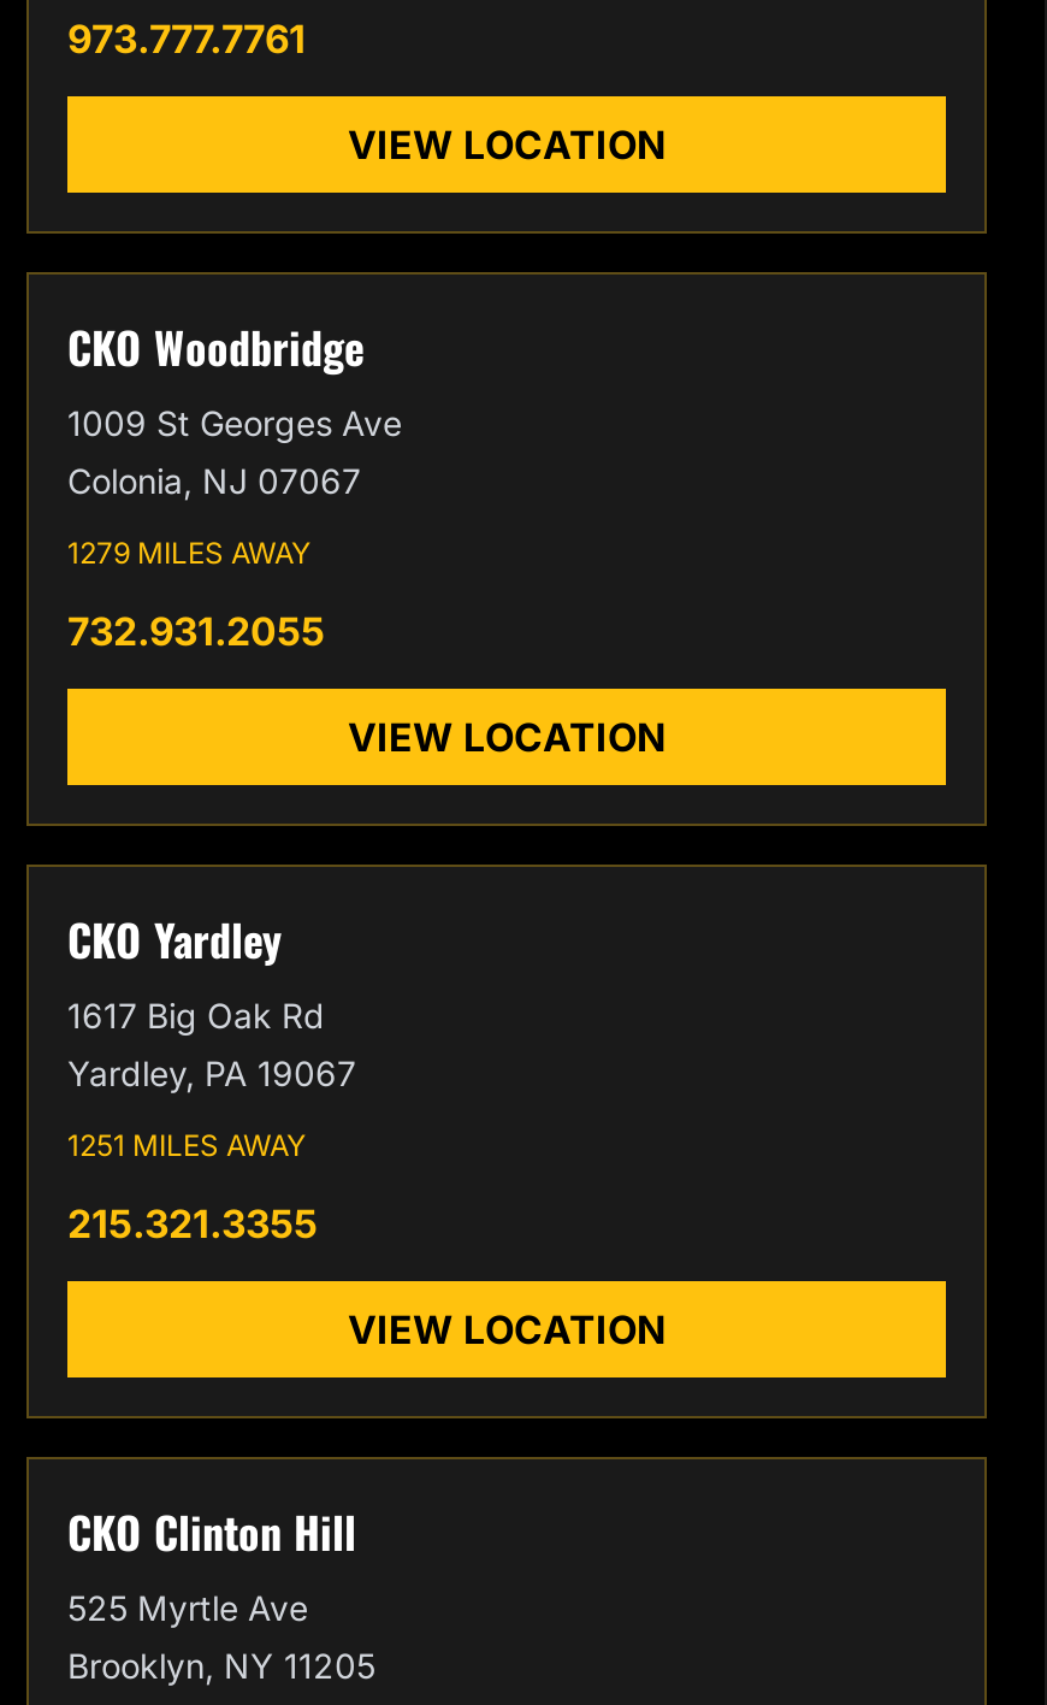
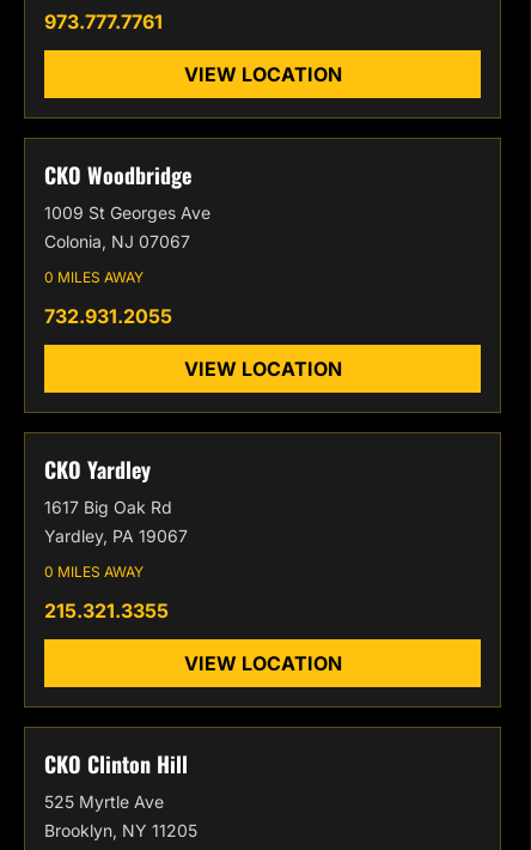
[67,535,310,571] 1279 MILES AWAY -> [44,268,144,286] 0 MILES AWAY
[67,1127,306,1163] 1251 MILES AWAY -> [44,563,144,581] 0 MILES AWAY

